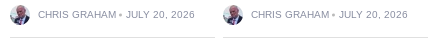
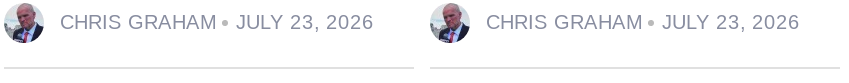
[38,9,195,20] CHRIS GRAHAM JULY 20, 2026 -> [60,11,374,33] CHRIS GRAHAM JULY 23, 2026
[251,9,408,20] CHRIS GRAHAM JULY 20, 2026 -> [486,11,800,33] CHRIS GRAHAM JULY 23, 2026

